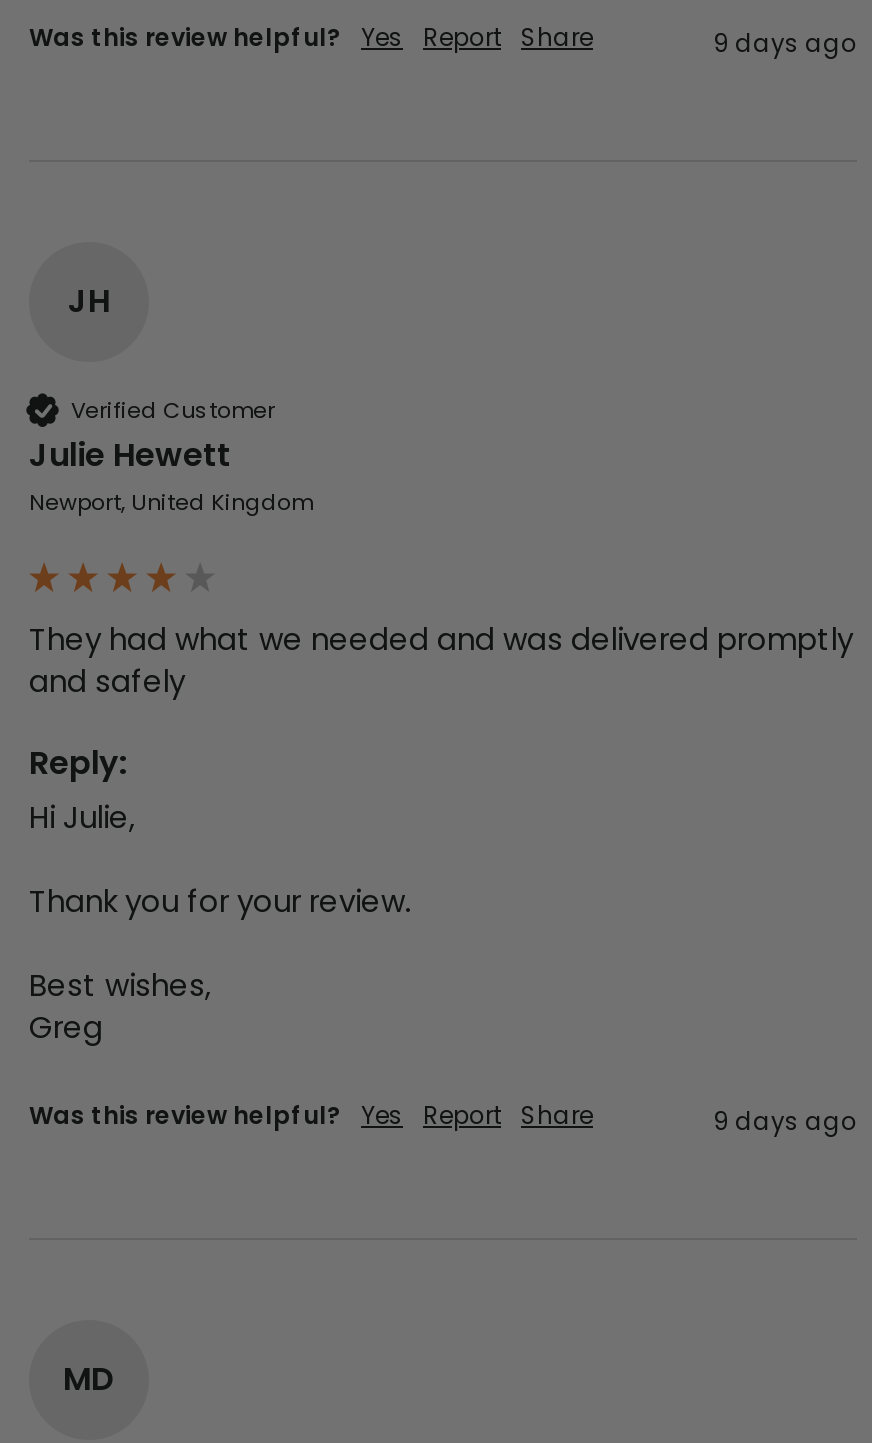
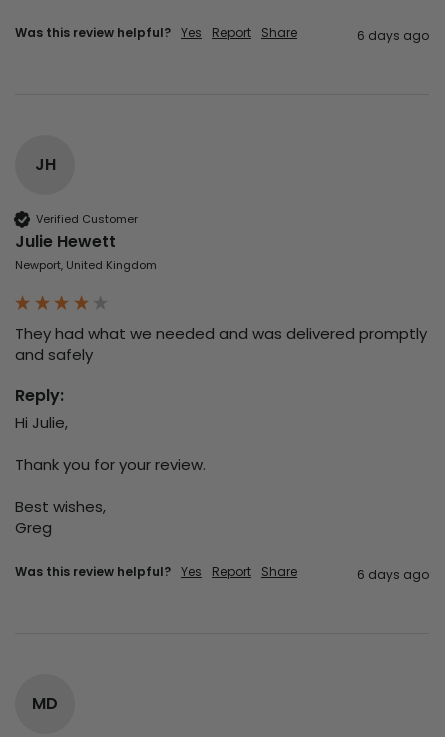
[713,26,857,60] 9 days ago -> [357,27,429,44] 6 days ago
[713,1104,857,1138] 9 days ago -> [357,566,429,583] 6 days ago

